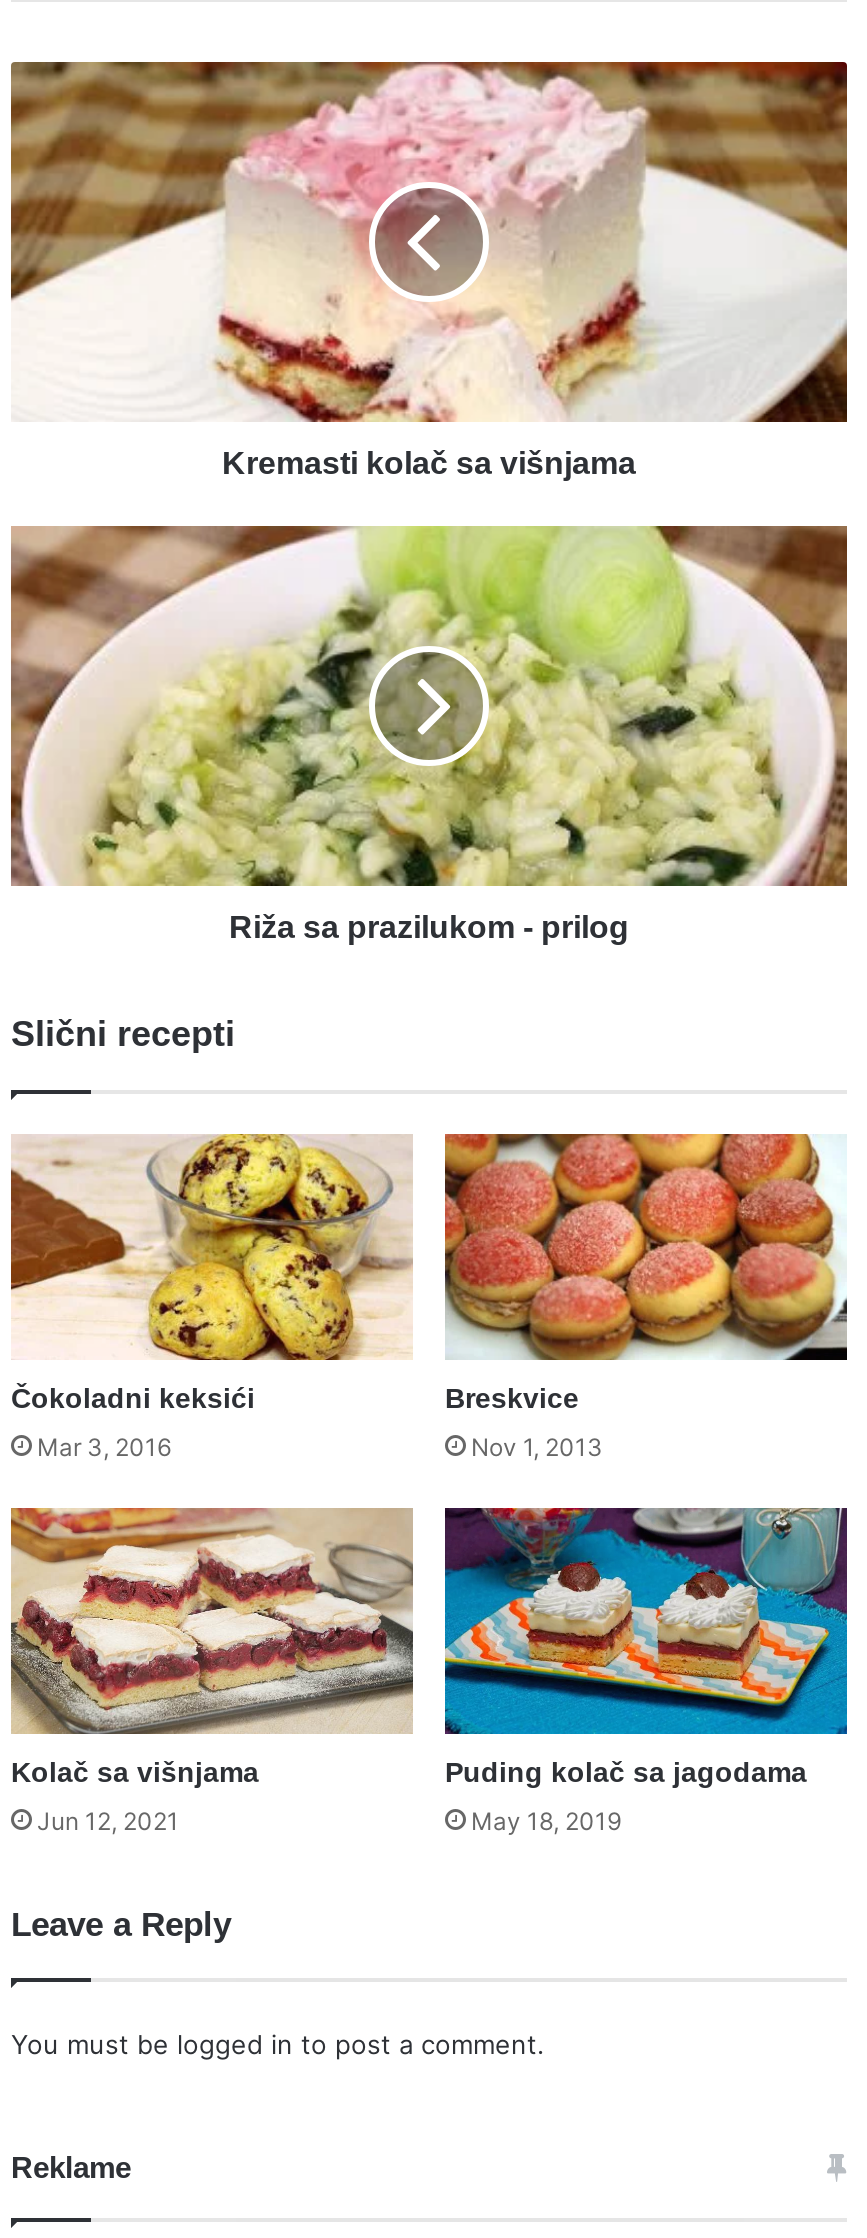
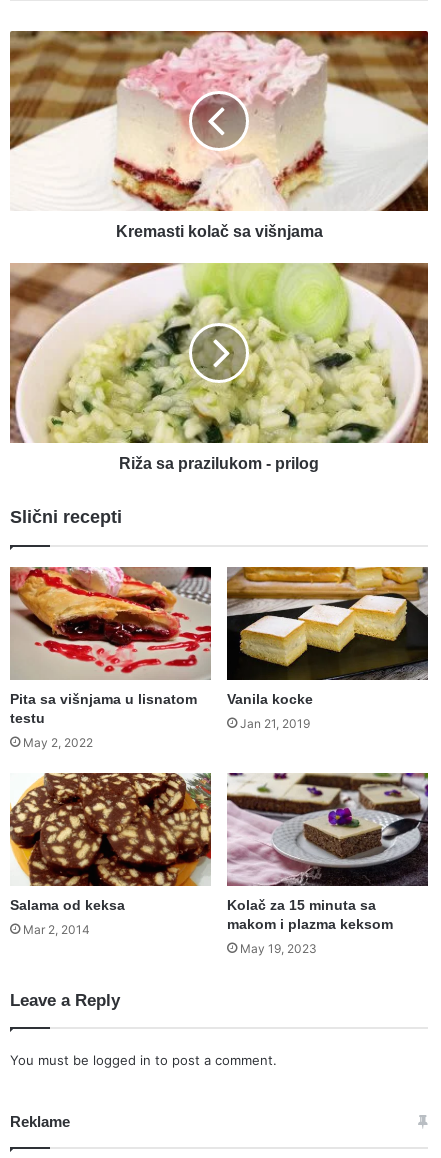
[11,1134,411,1292] [image] -> [9,566,212,680] [image]
[443,1132,847,1414] [image] | Breskvice -> [226,566,429,707] [image] | Vanila kocke
[11,1382,255,1414] Čokoladni keksići -> [10,691,197,726] Pita sa višnjama u lisnatom | testu
[37,1432,171,1462] Mar 3, 2016 -> [23,735,93,750] May 2, 2022
[471,1432,603,1462] Nov 1, 2013 -> [240,716,310,731] Jan 21, 2019
[9,1506,413,1789] [image] | Kolač sa višnjama -> [10,772,211,913] [image] | Salama od keksa
[443,1506,849,1788] [image] | Puding kolač sa jagodama -> [226,772,429,932] [image] | Kolač za 15 minuta sa | makom i plazma keksom
[37,1807,179,1837] Jun 12, 2021 -> [23,922,90,937] Mar 2, 2014
[471,1806,621,1836] May 18, 2019 -> [240,941,317,956] May 19, 2023

